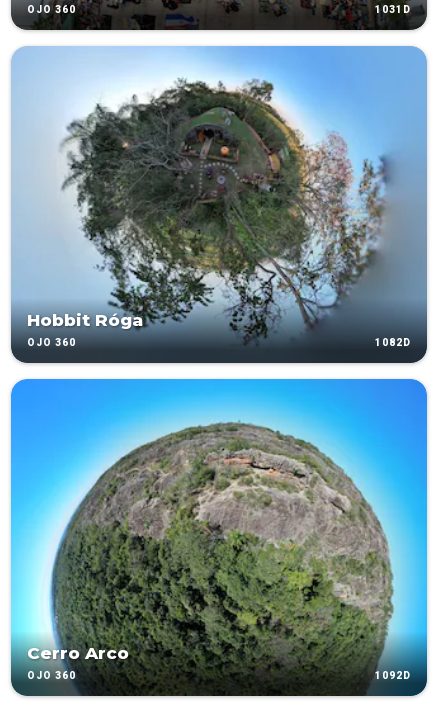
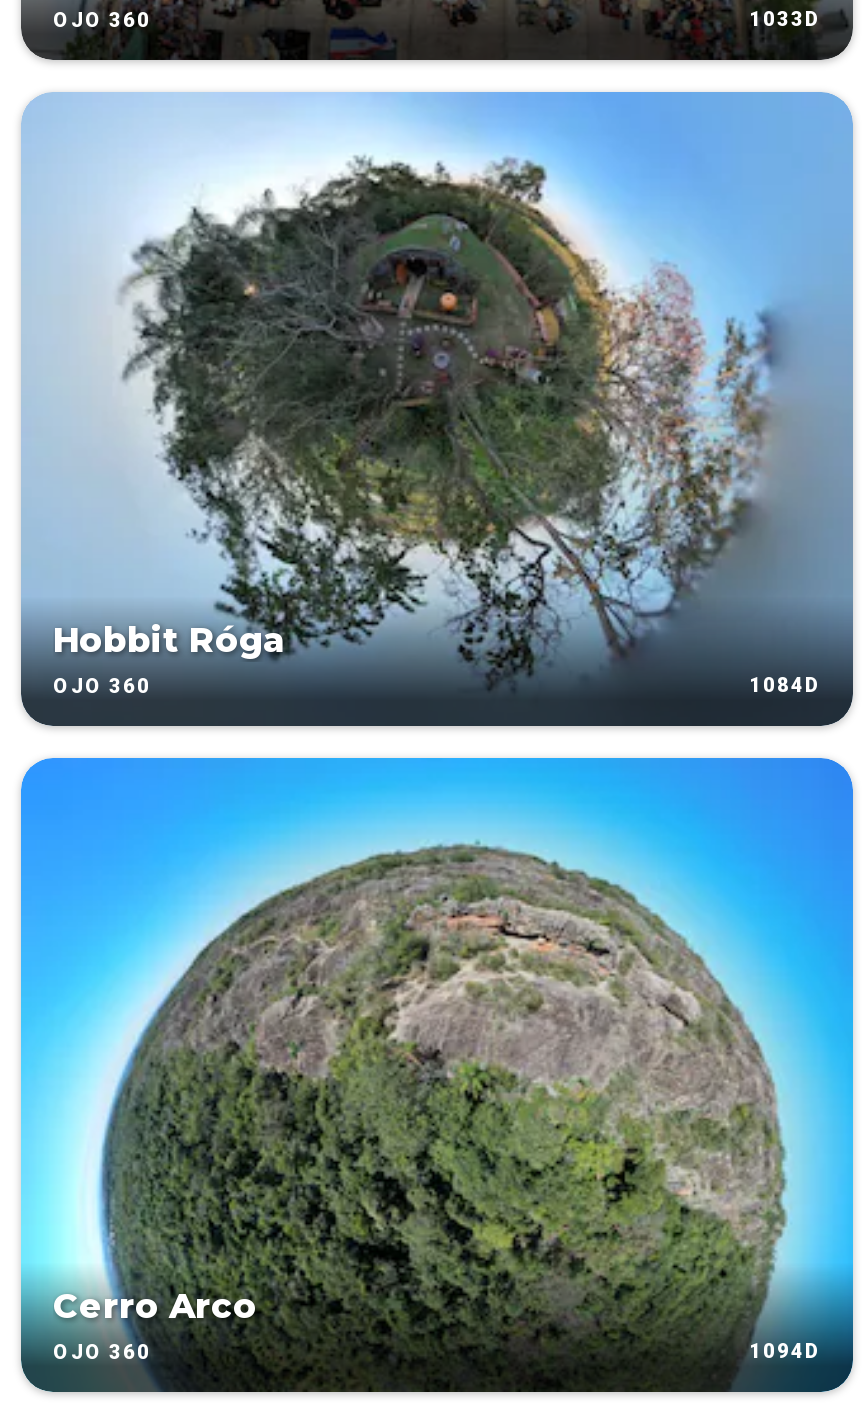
[375,4,411,15] 1031D -> [749,8,821,30] 1033D
[375,337,411,348] 1082D -> [749,674,821,696] 1084D
[375,670,411,681] 1092D -> [749,1340,821,1362] 1094D

